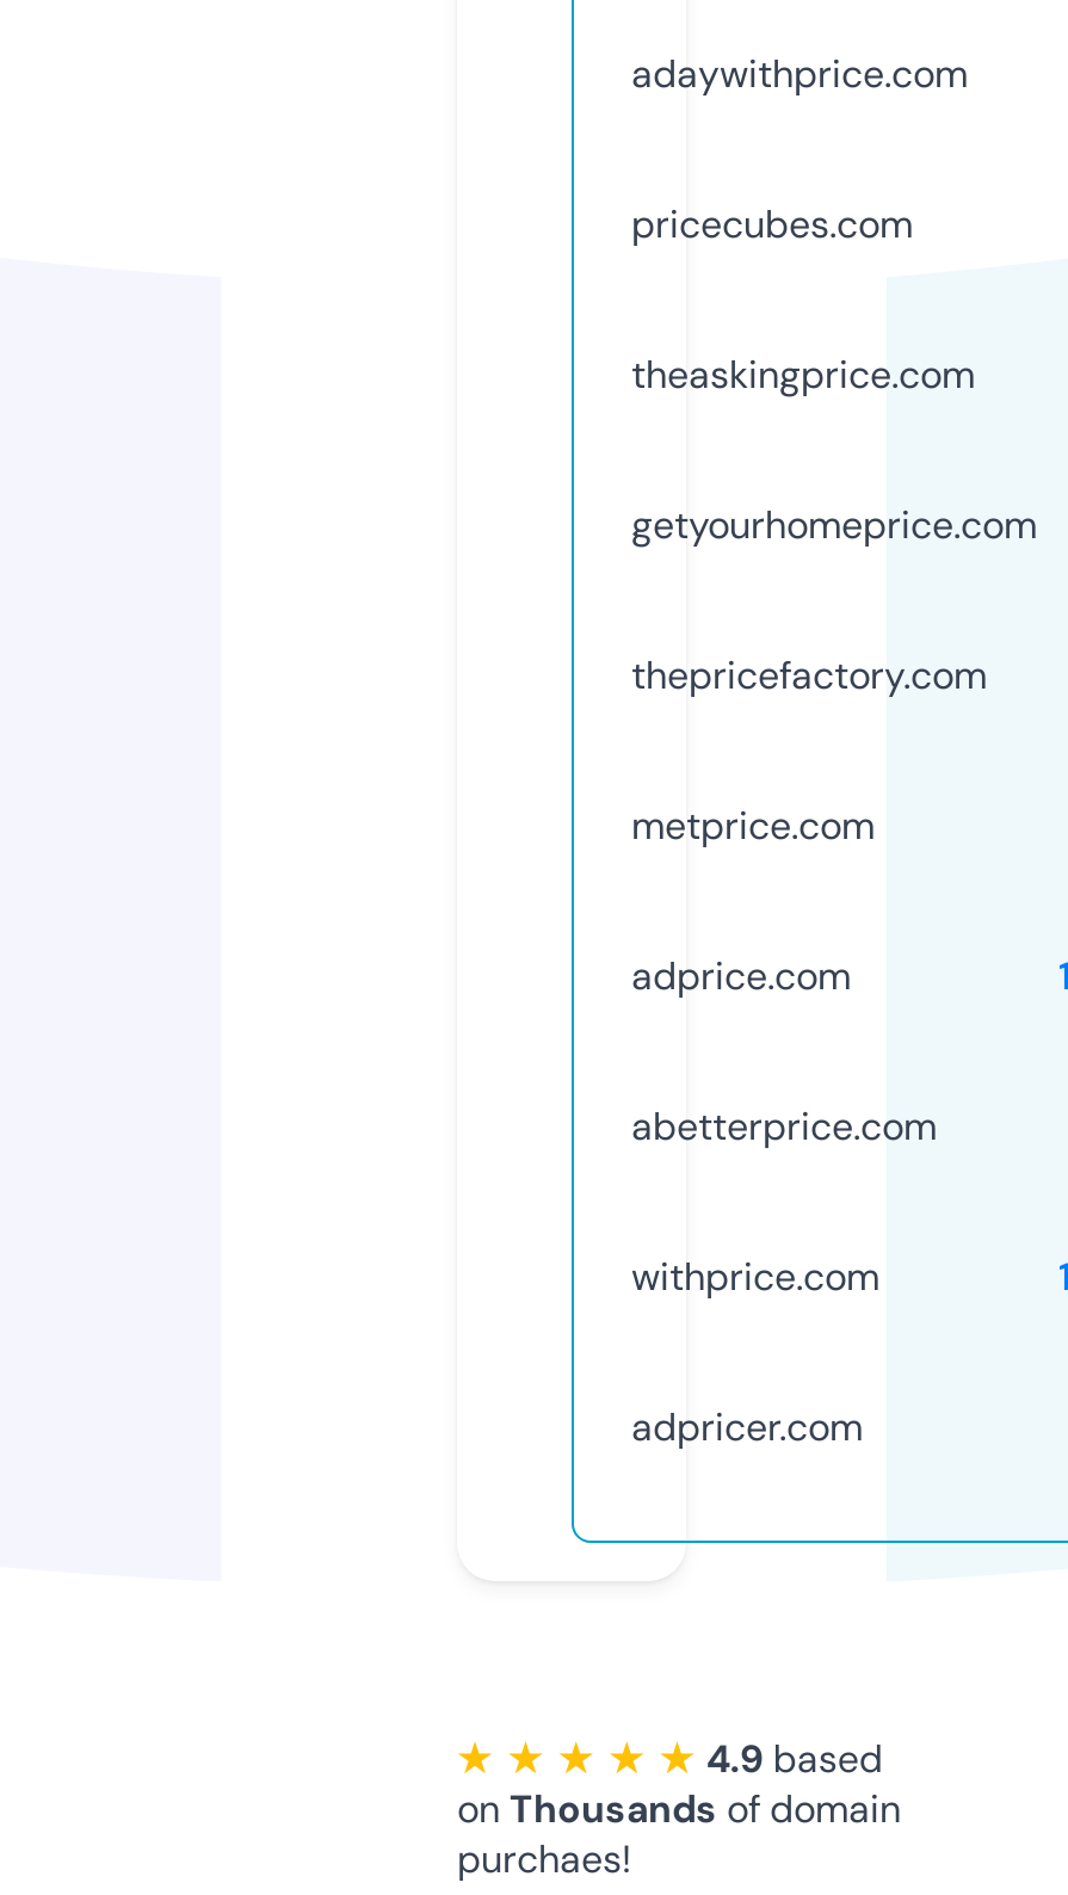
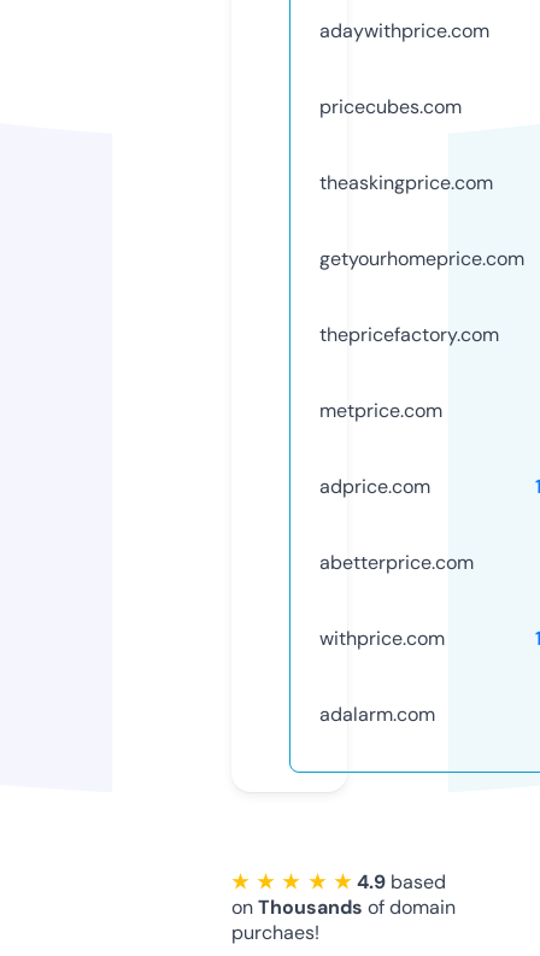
[631,1402,863,1452] adpricer.com -> [319,701,435,727] adalarm.com

